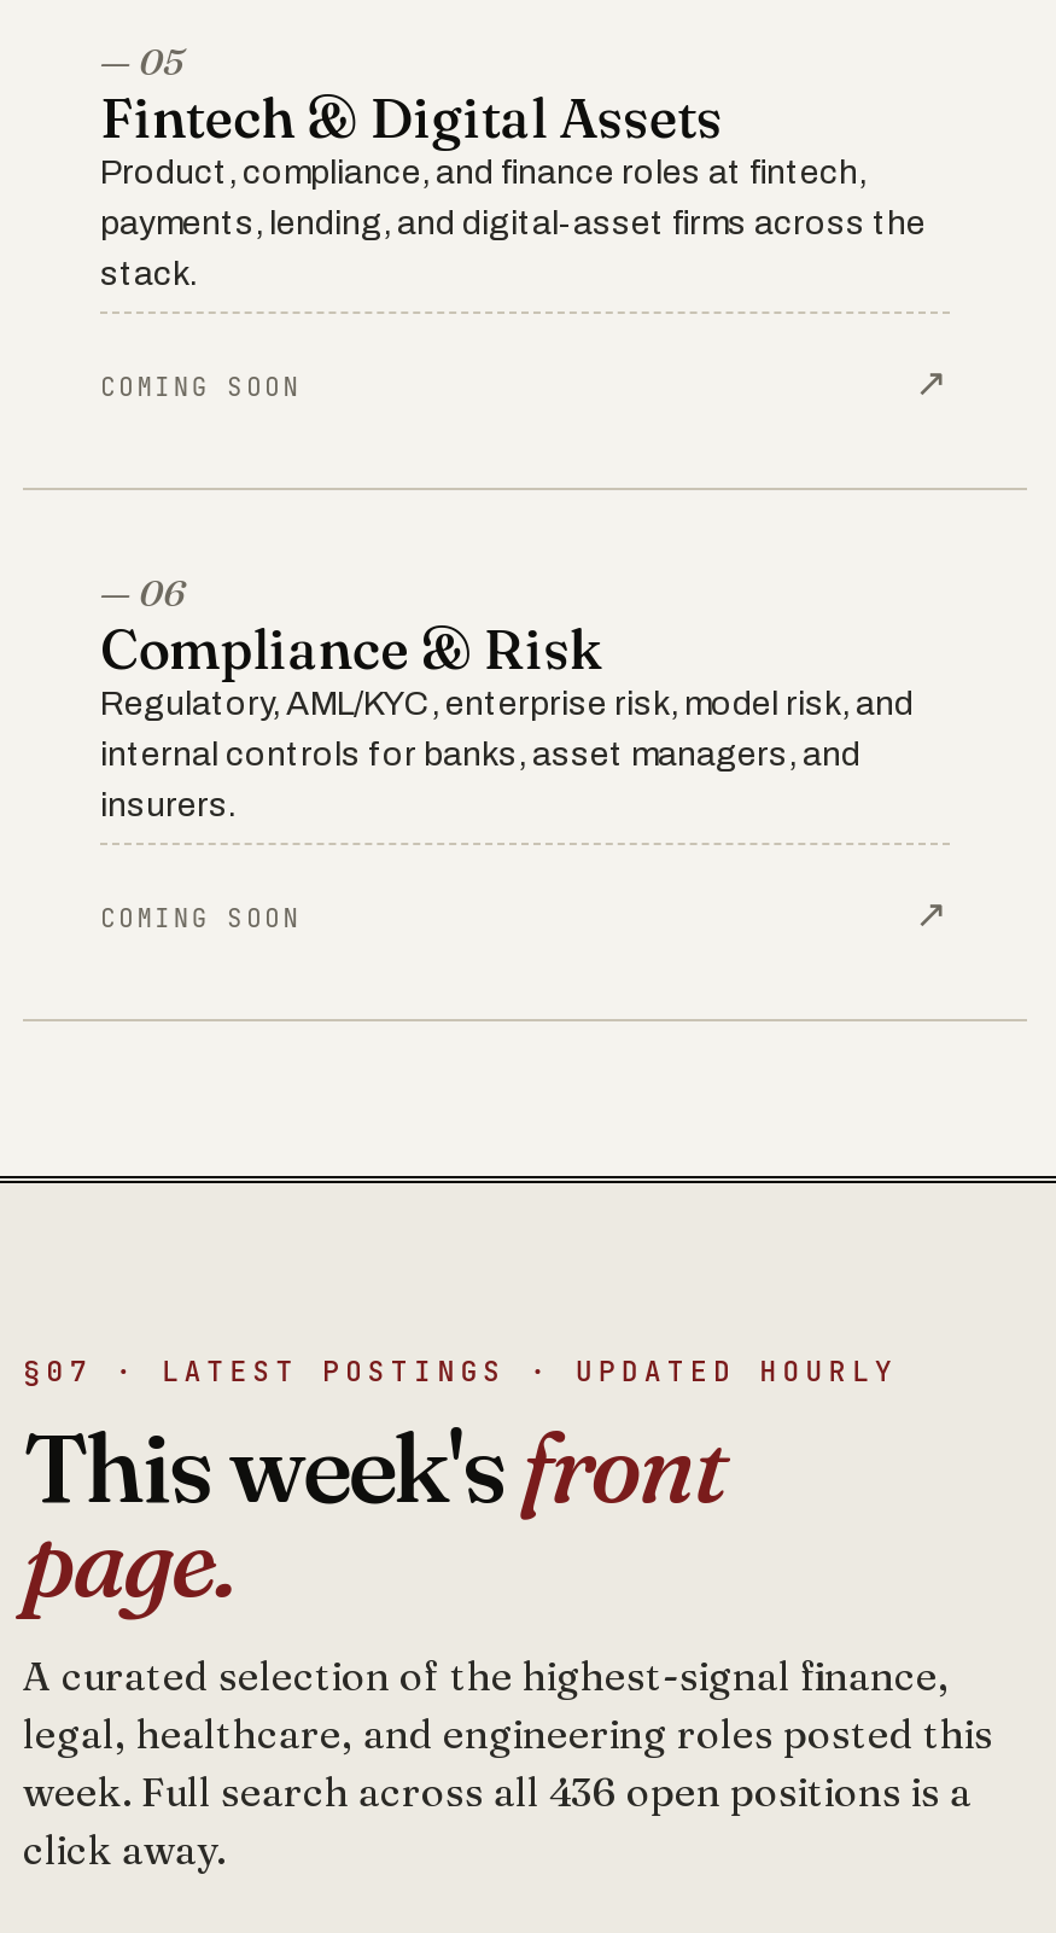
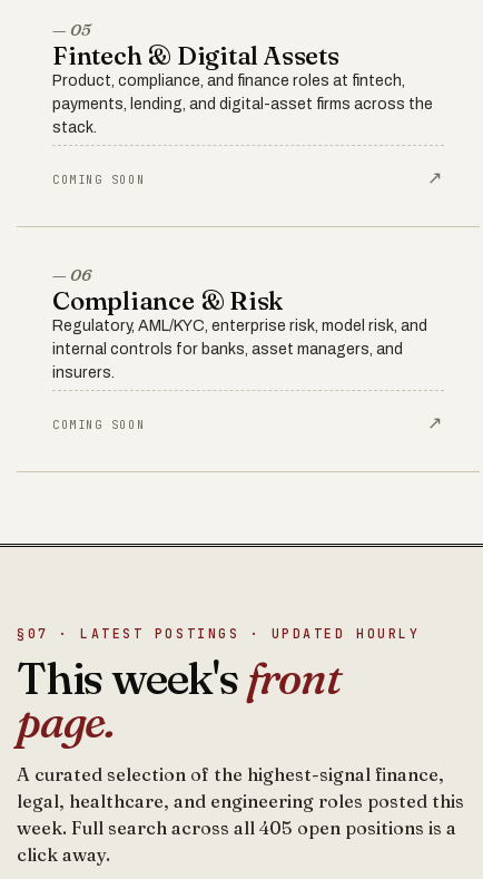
[23,1768,972,1816] week. Full search across all 436 open positions is a -> [17,817,456,839] week. Full search across all 405 open positions is a

